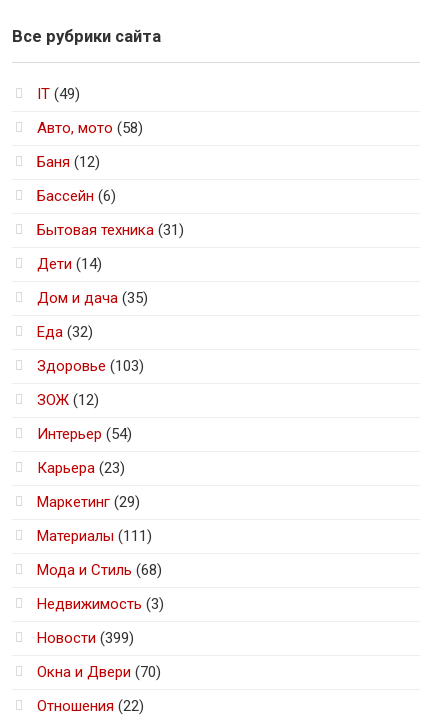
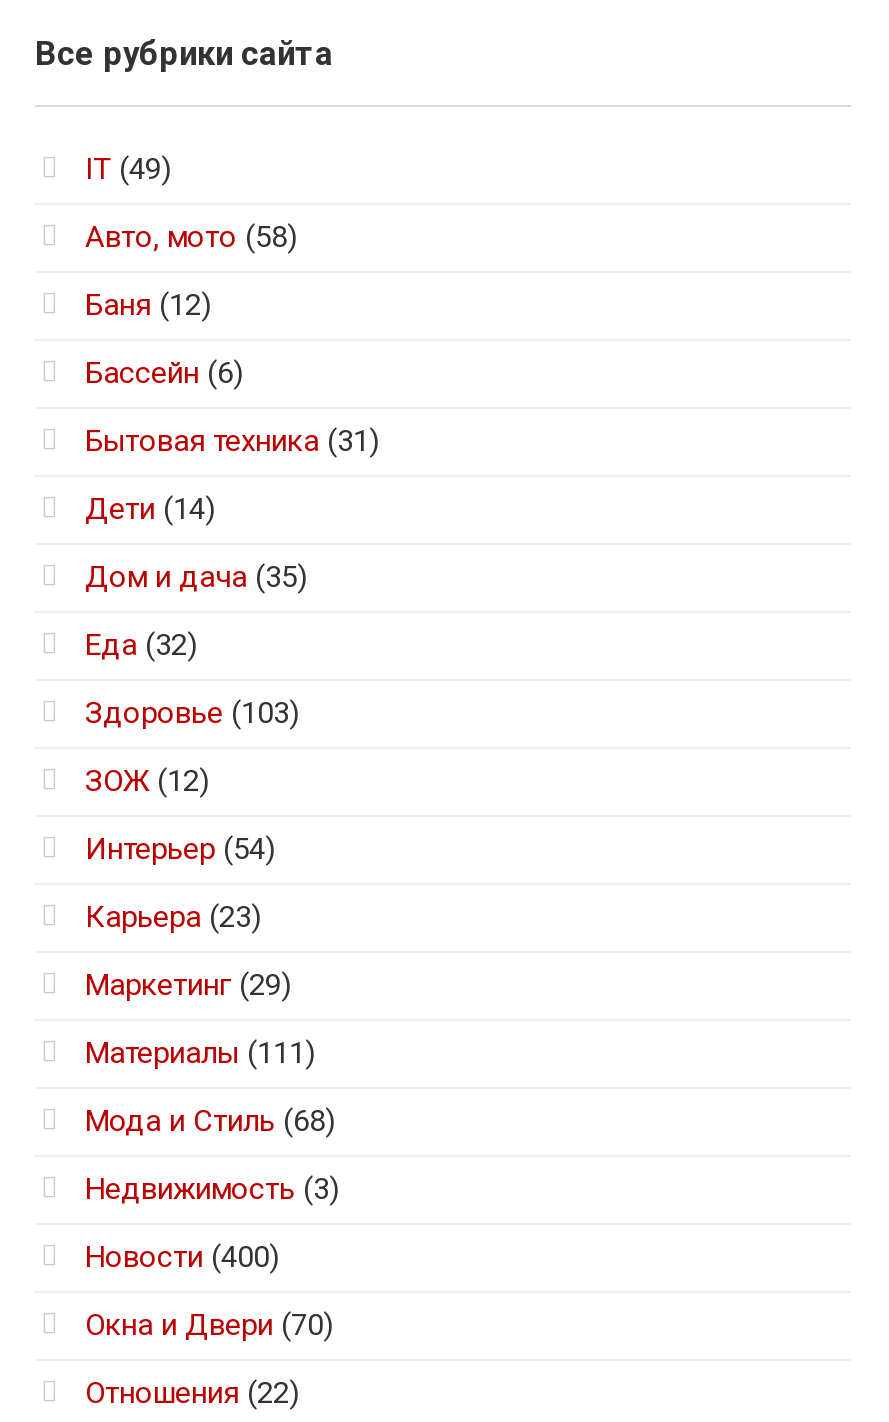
[37,629,134,647] Новости (399) -> [85,1239,279,1275] Новости (400)

